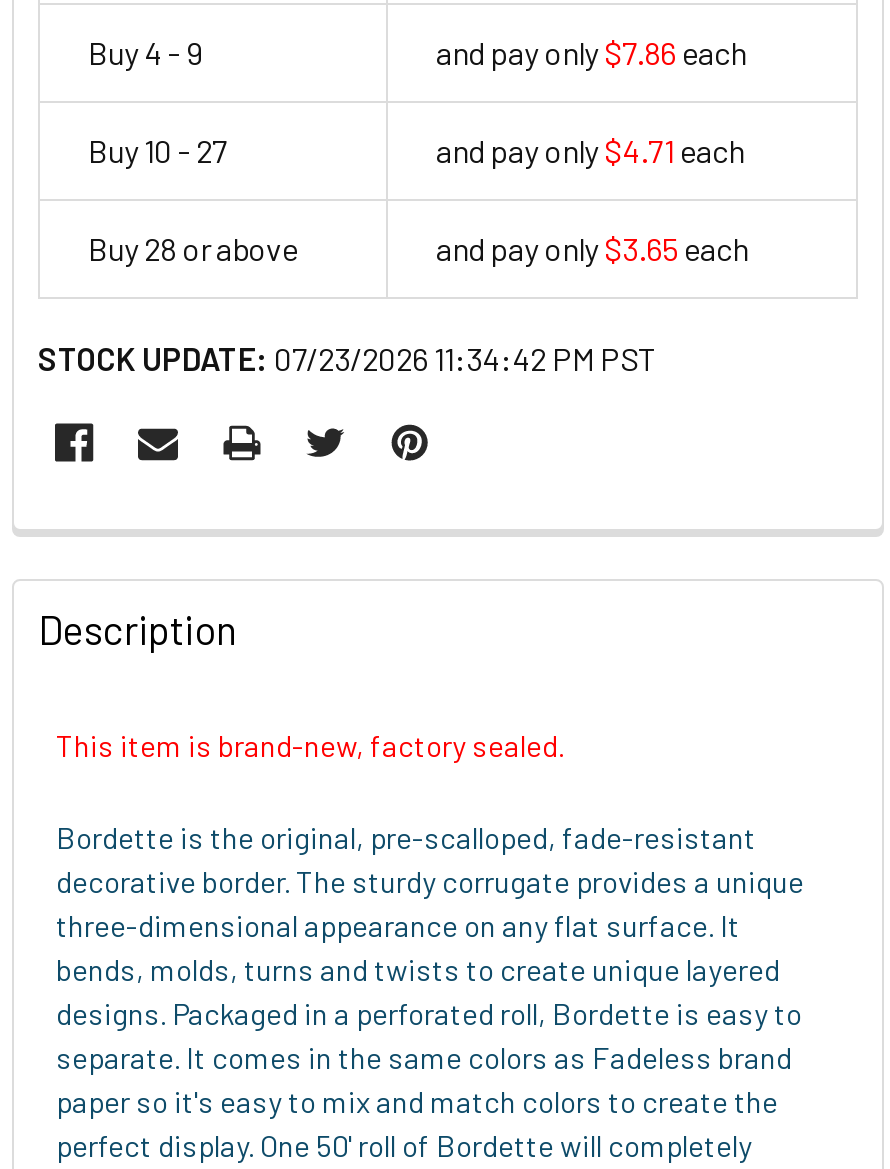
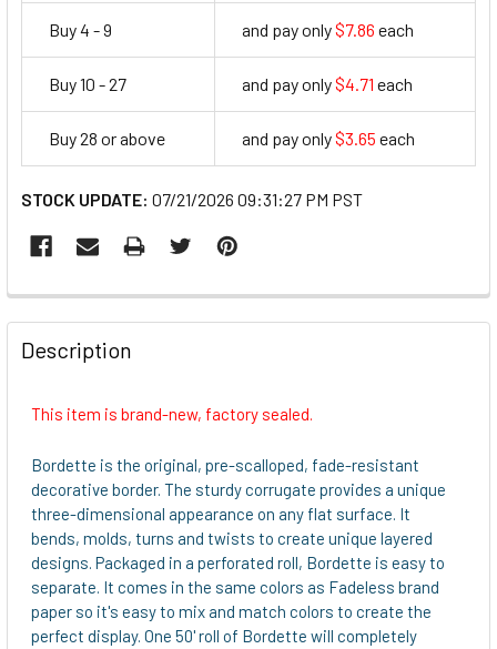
[38,339,656,377] STOCK UPDATE: 07/23/2026 11:34:42 PM PST -> [21,188,363,210] STOCK UPDATE: 07/21/2026 09:31:27 PM PST

